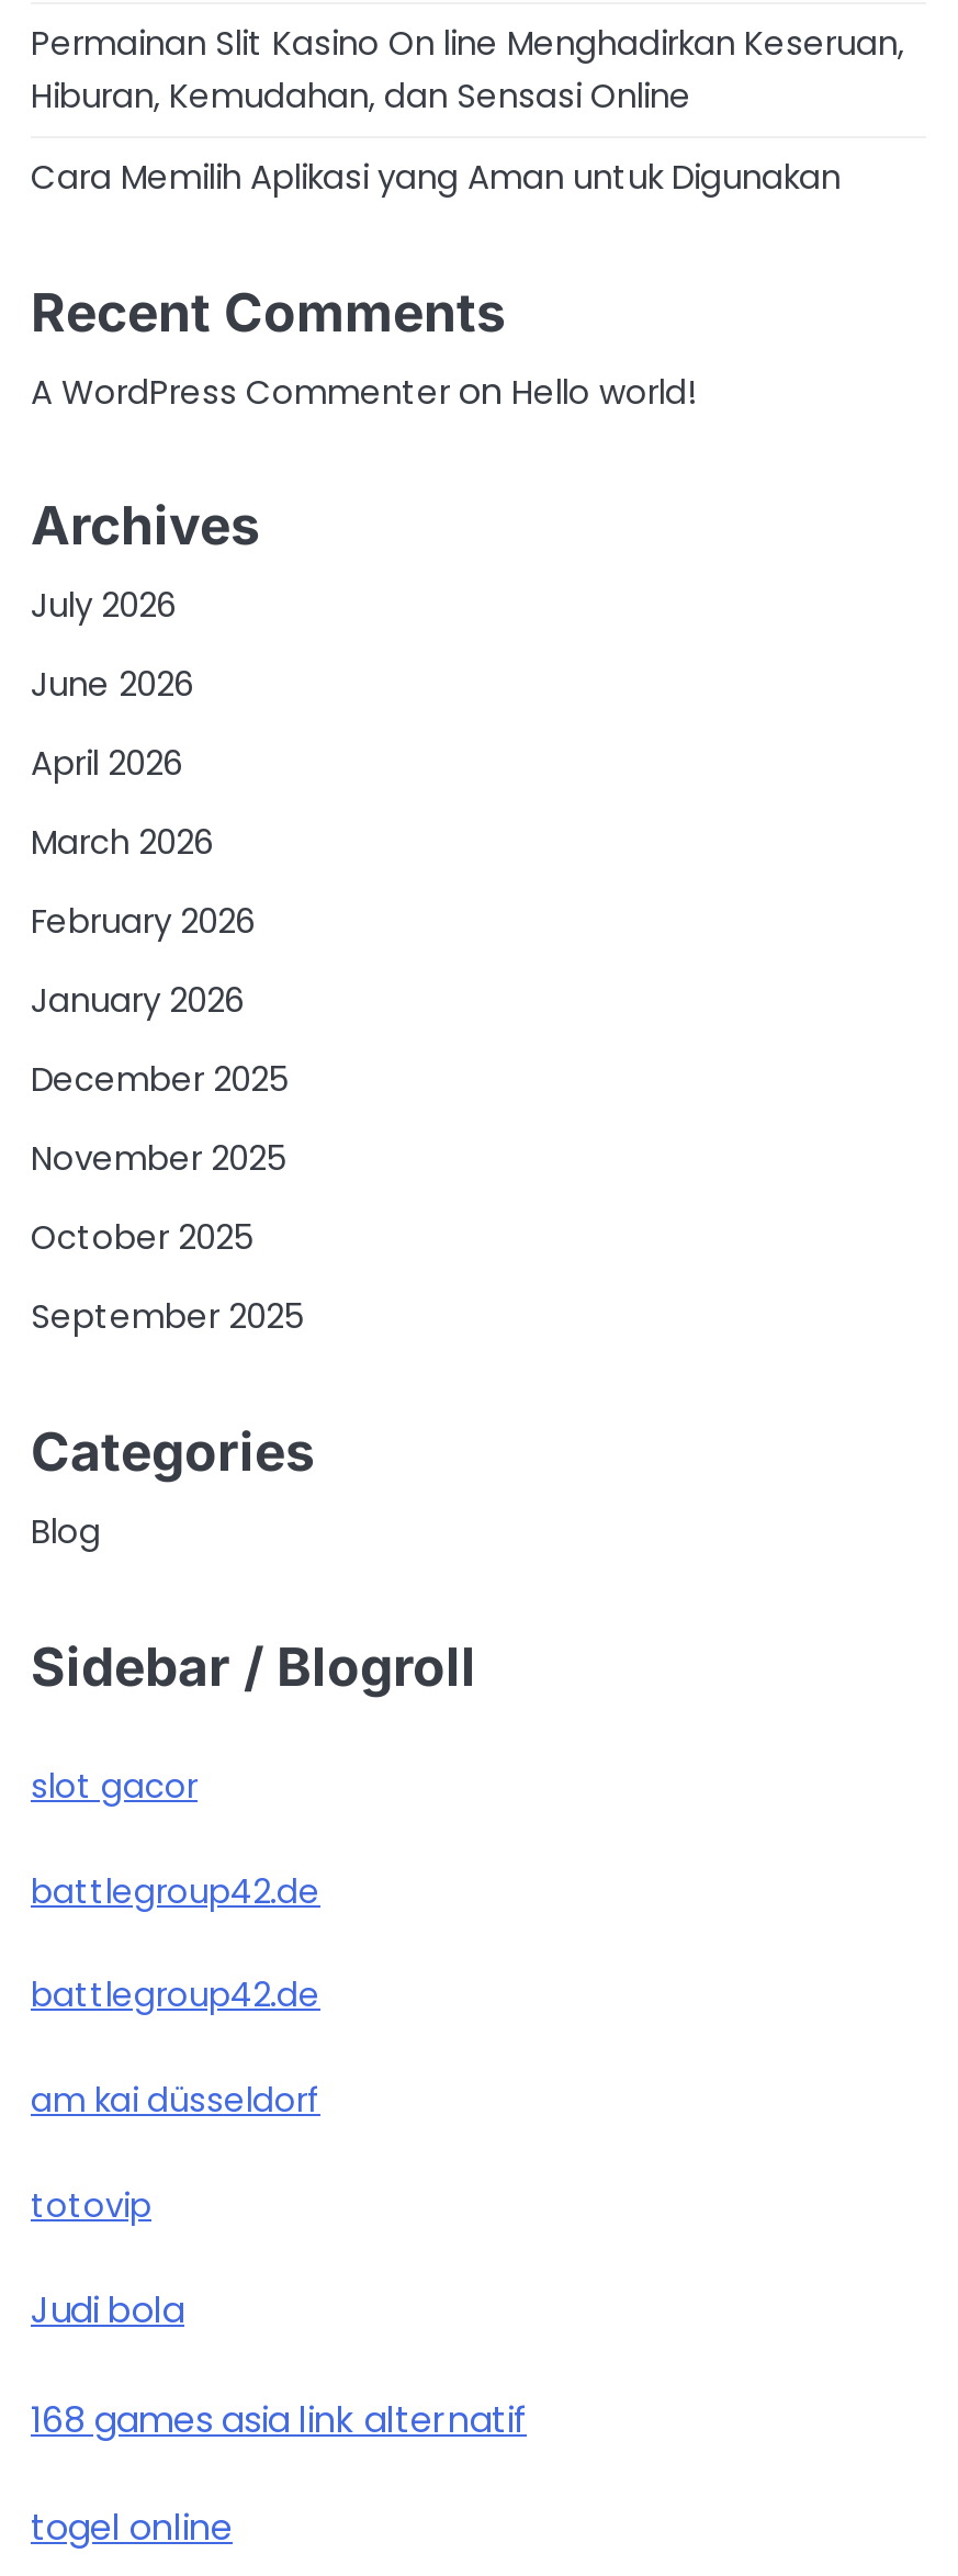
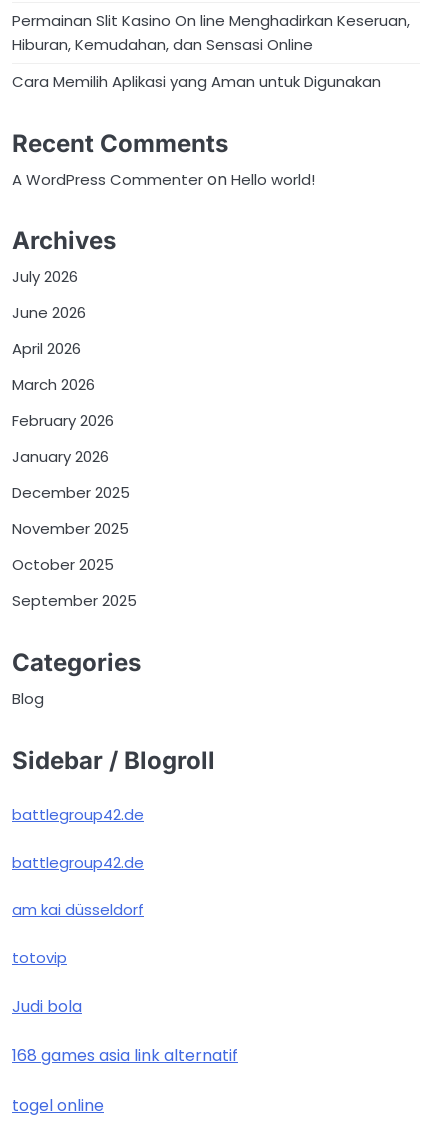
[31,1763,198,1809] slot gacor -> none

